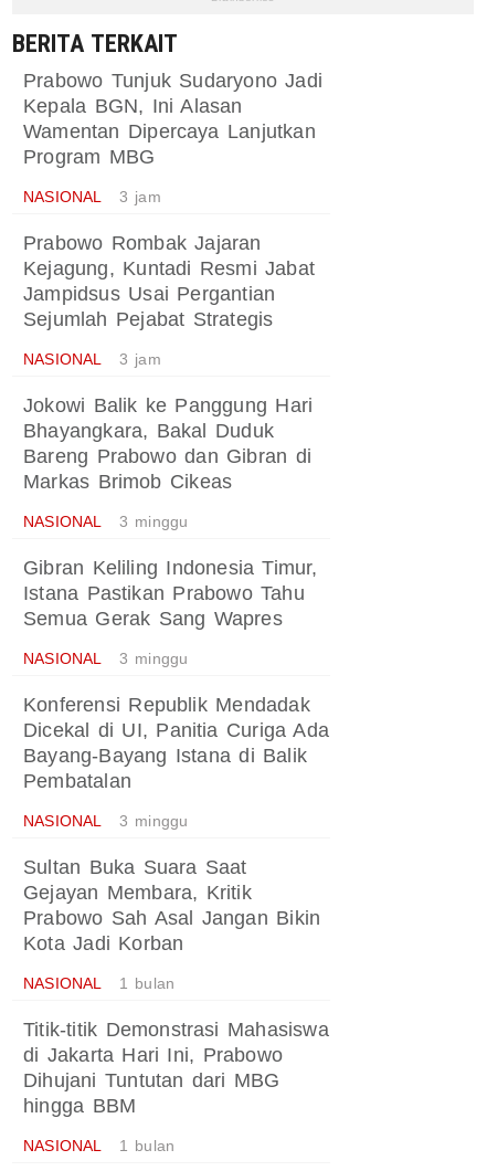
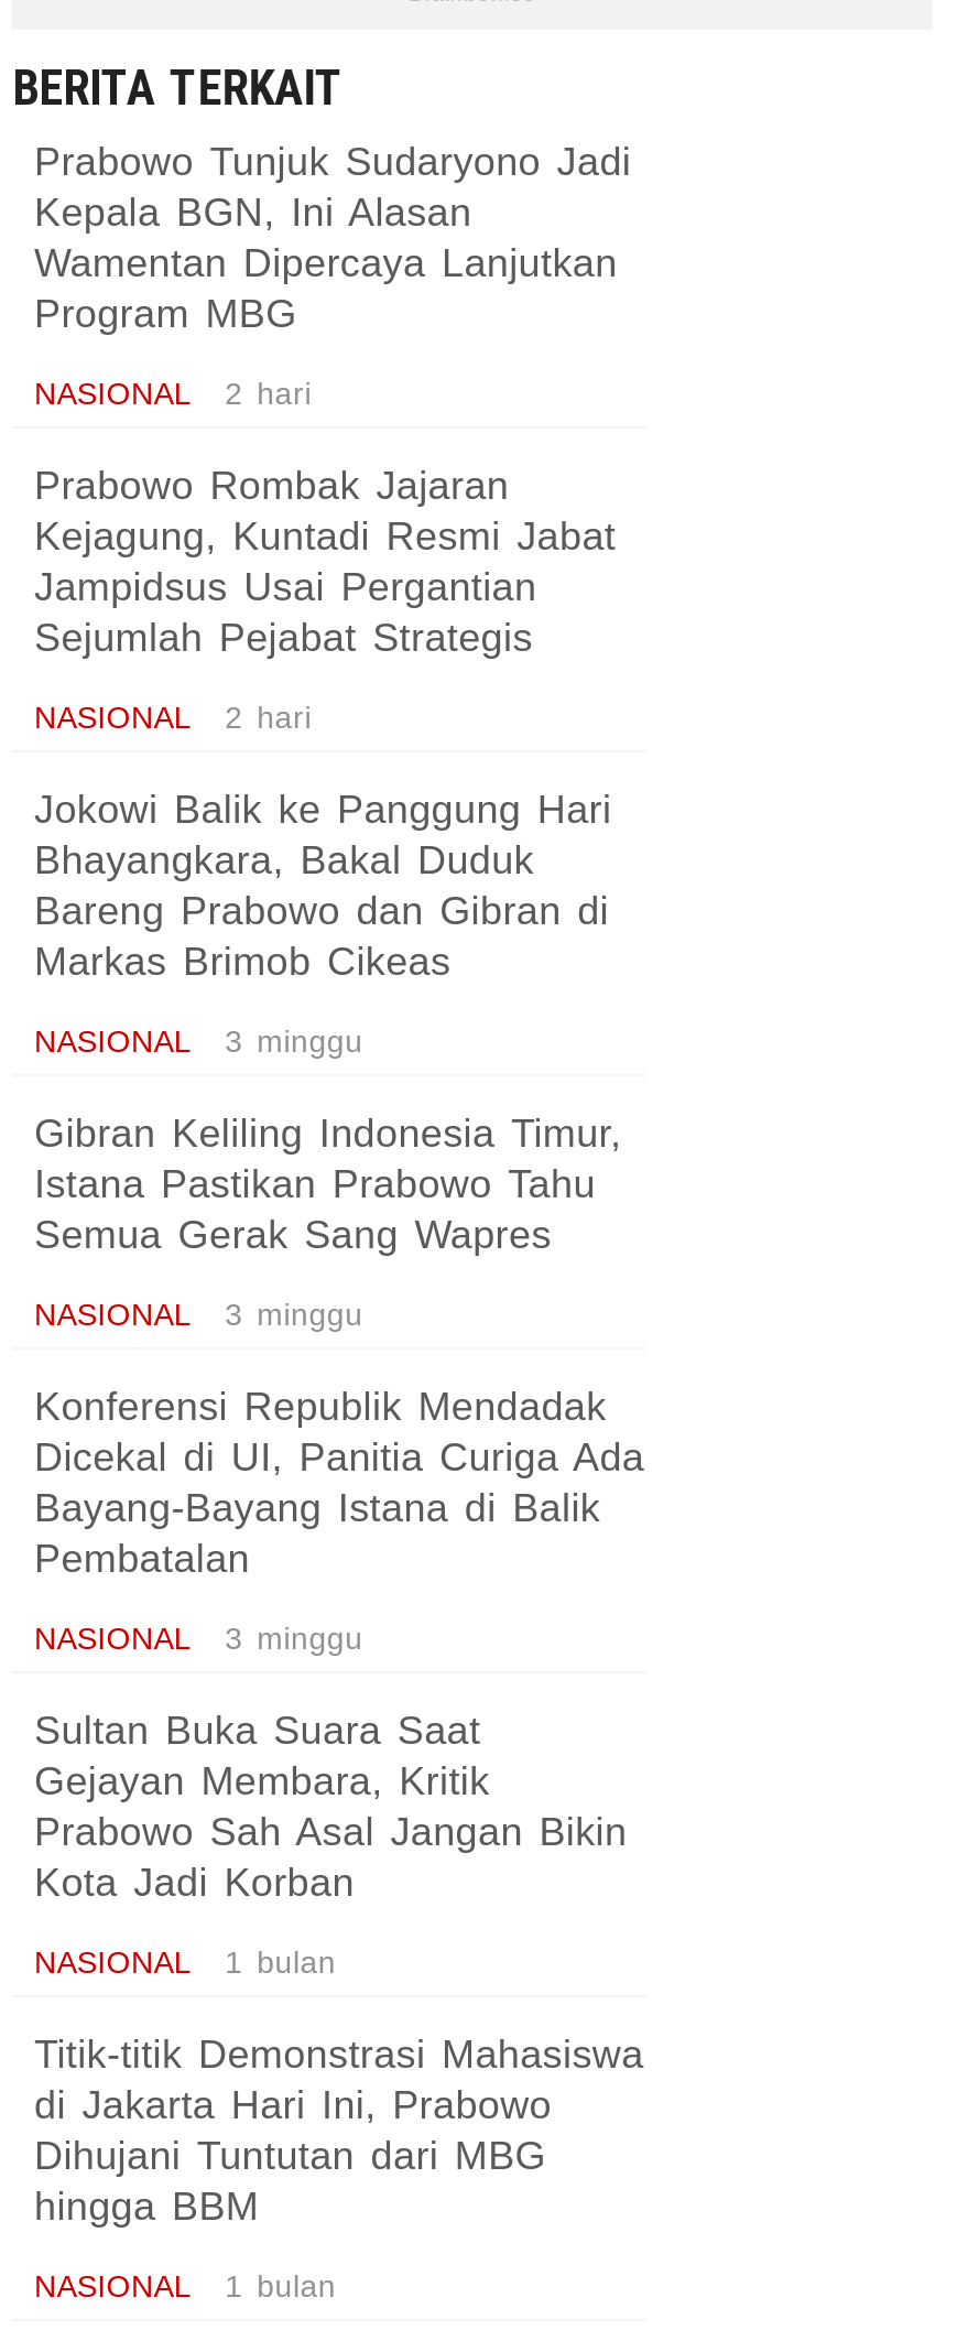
[23,188,161,206] NASIONAL 3 jam -> [34,375,311,410] NASIONAL 2 hari
[23,350,161,368] NASIONAL 3 jam -> [34,699,311,734] NASIONAL 2 hari

